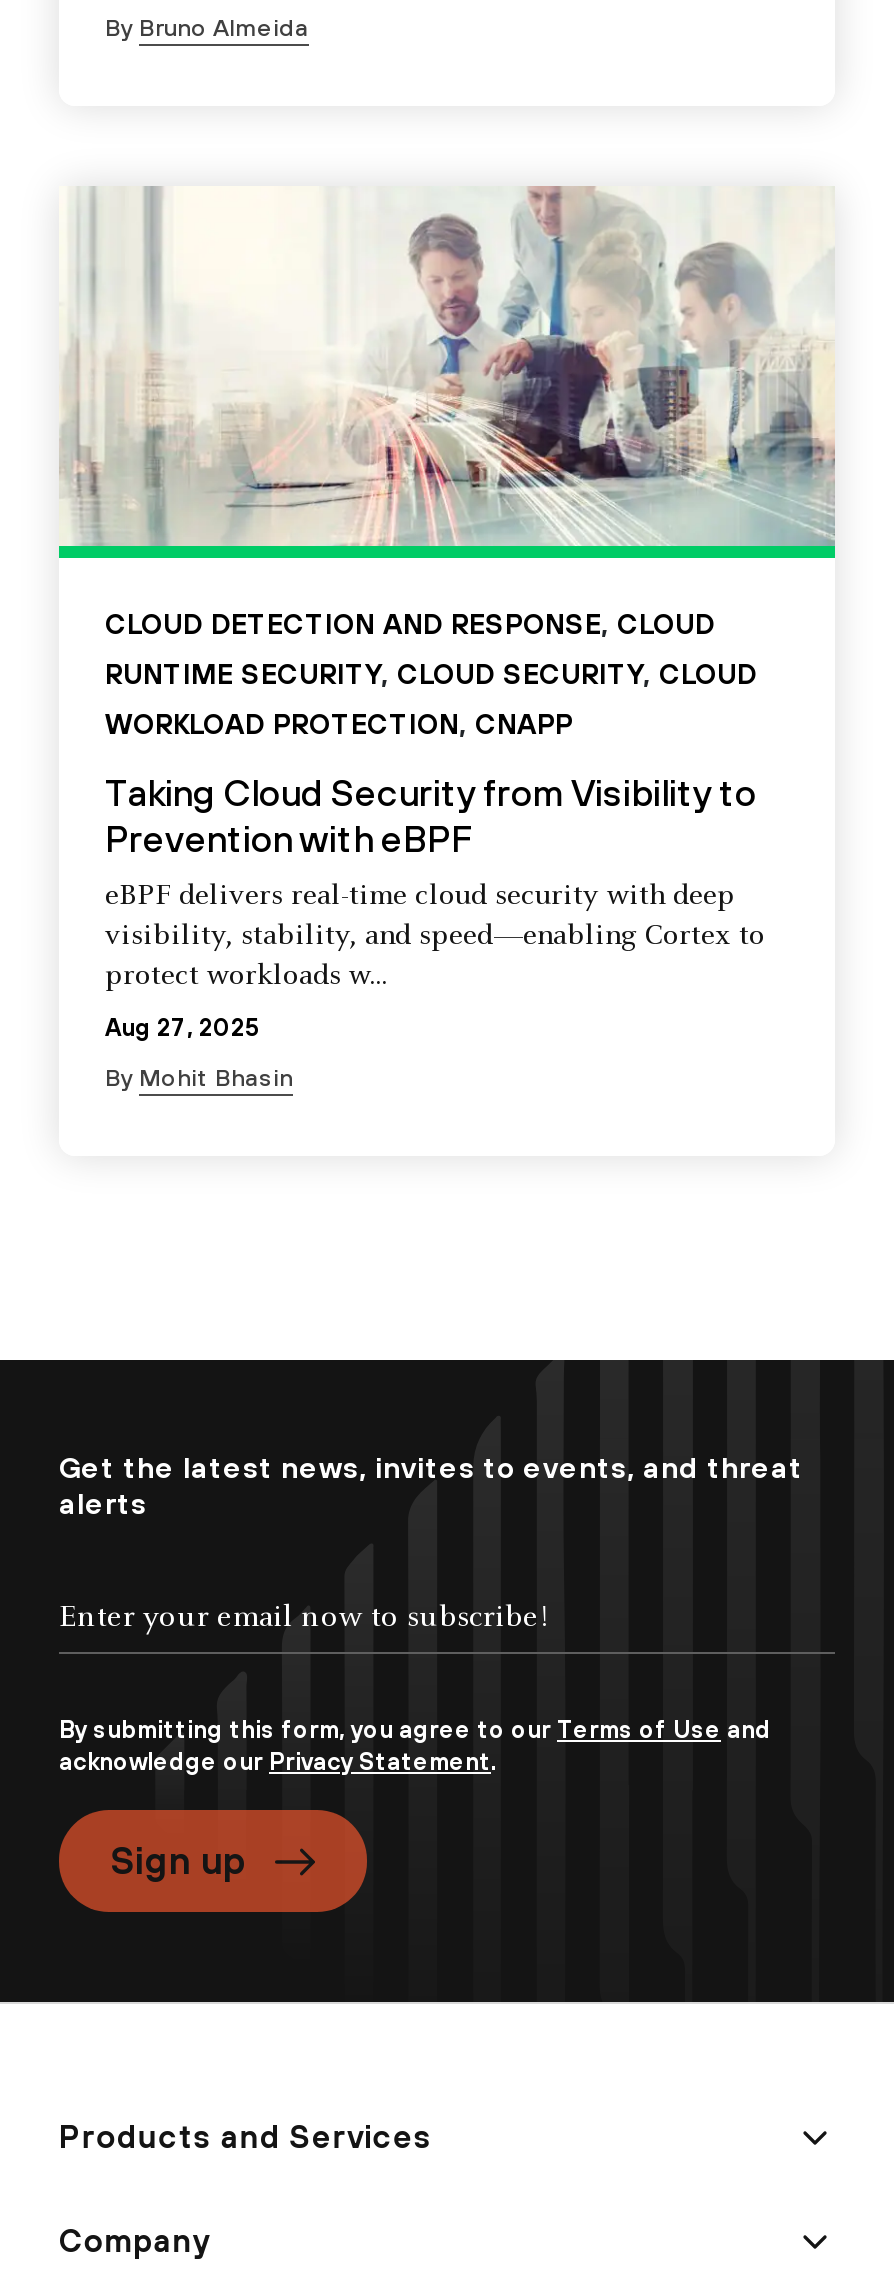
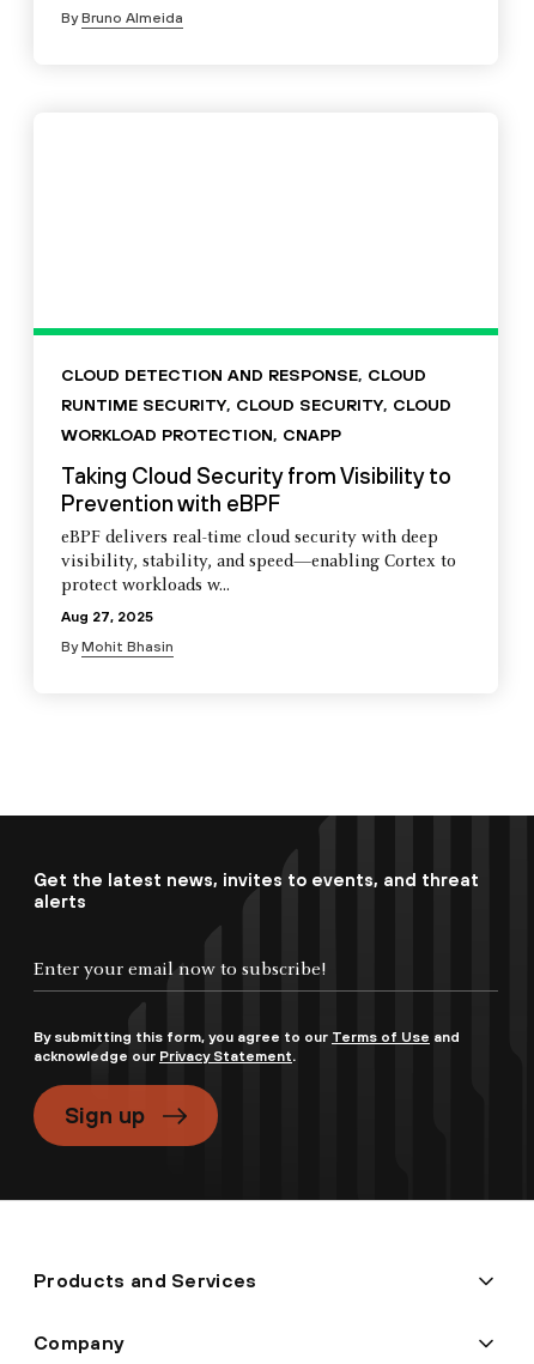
[59,186,837,548] [image] -> none

